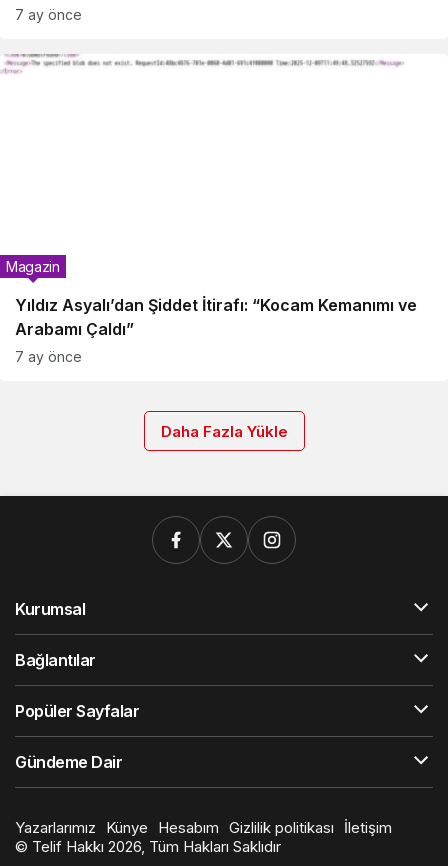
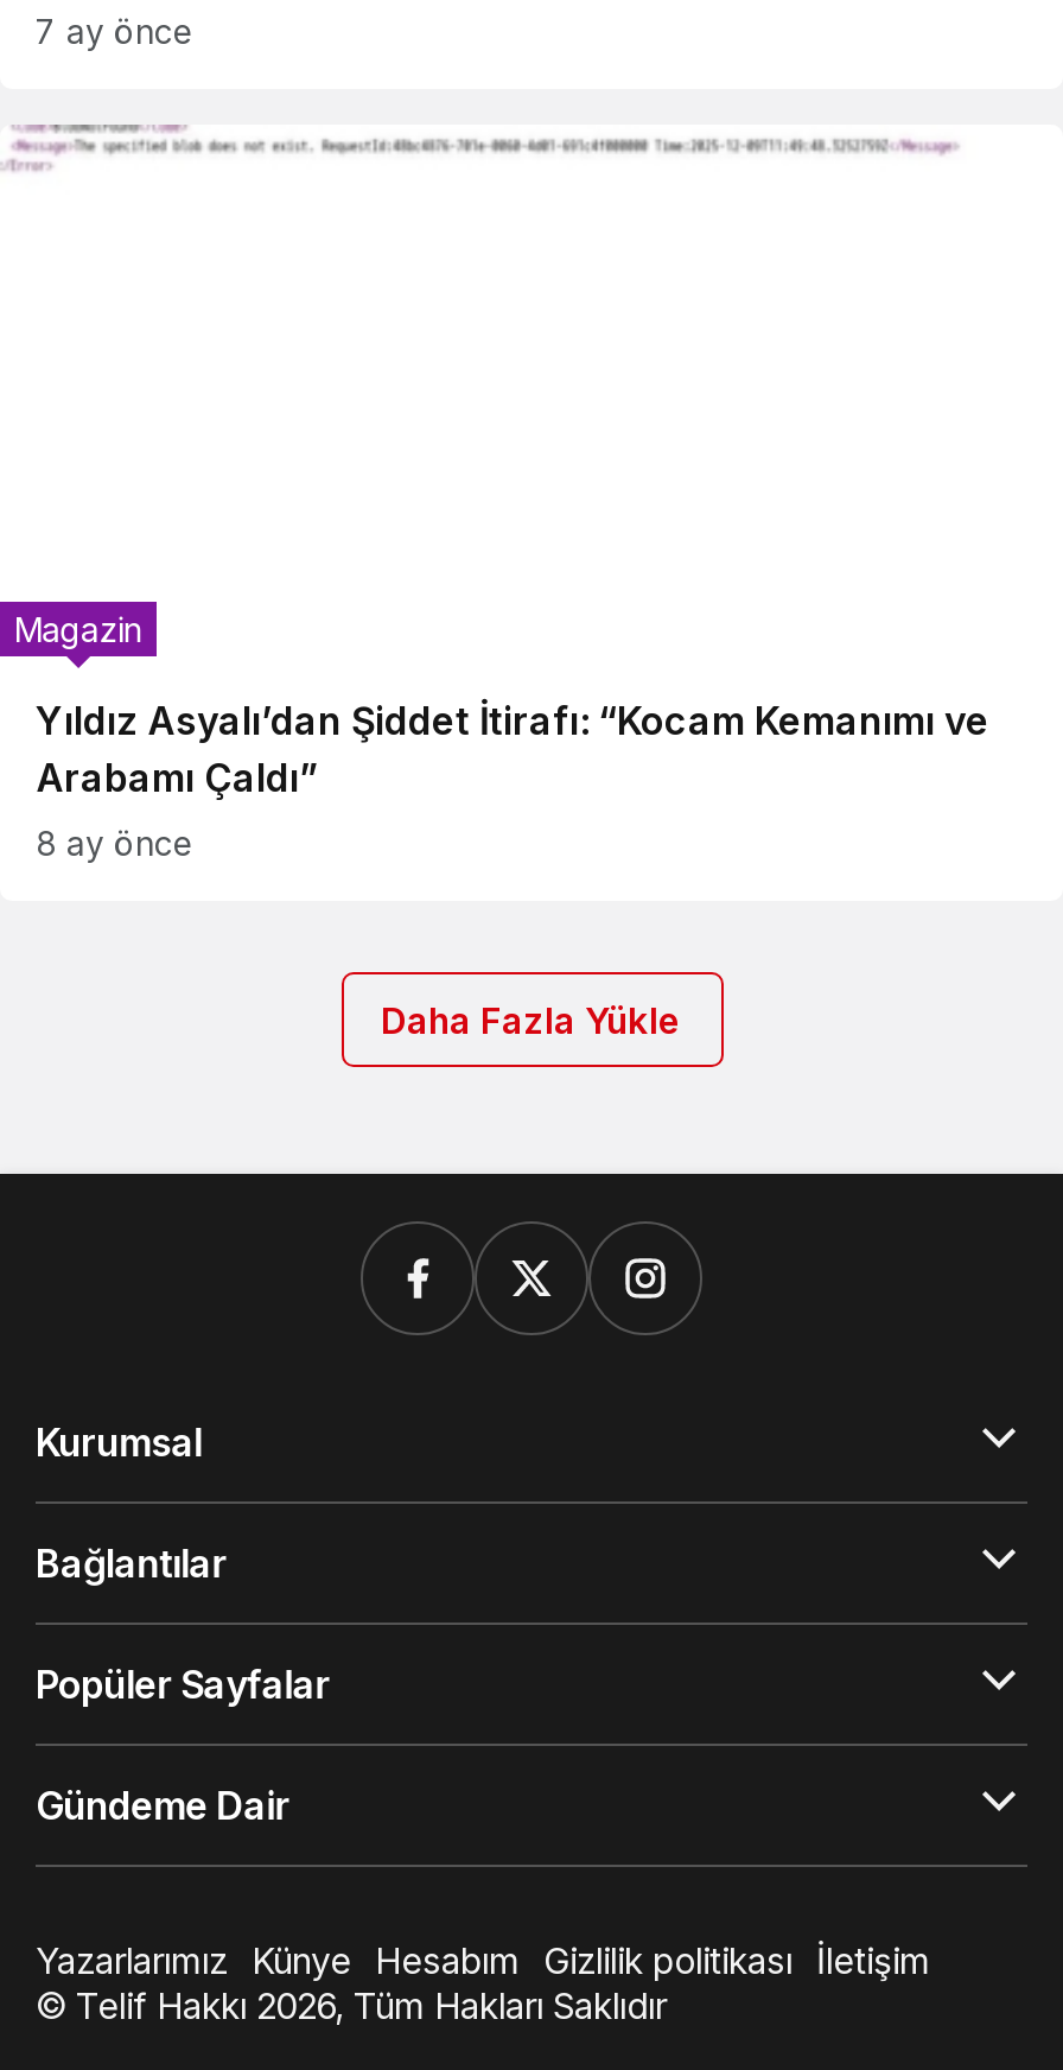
[15,348,82,365] 7 ay önce -> [36,823,195,863] 8 ay önce

